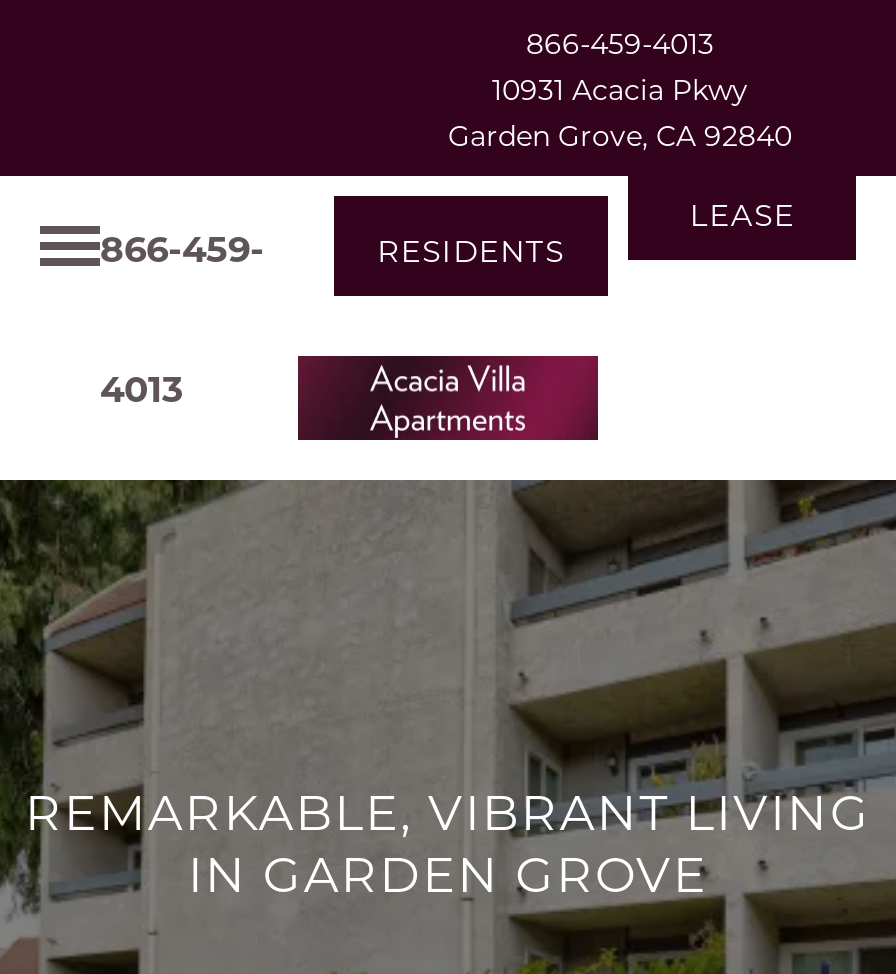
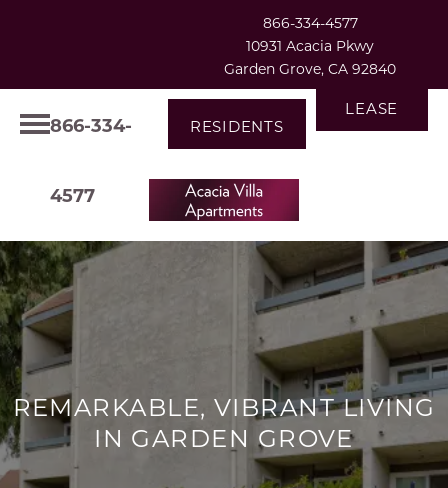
[526,24,714,62] 866-459-4013 -> [262,13,357,32] 866-334-4577
[100,224,264,272] 866-459- -> [50,113,132,137] 866-334-
[100,364,184,412] 4013 -> [50,183,95,207] 4577

